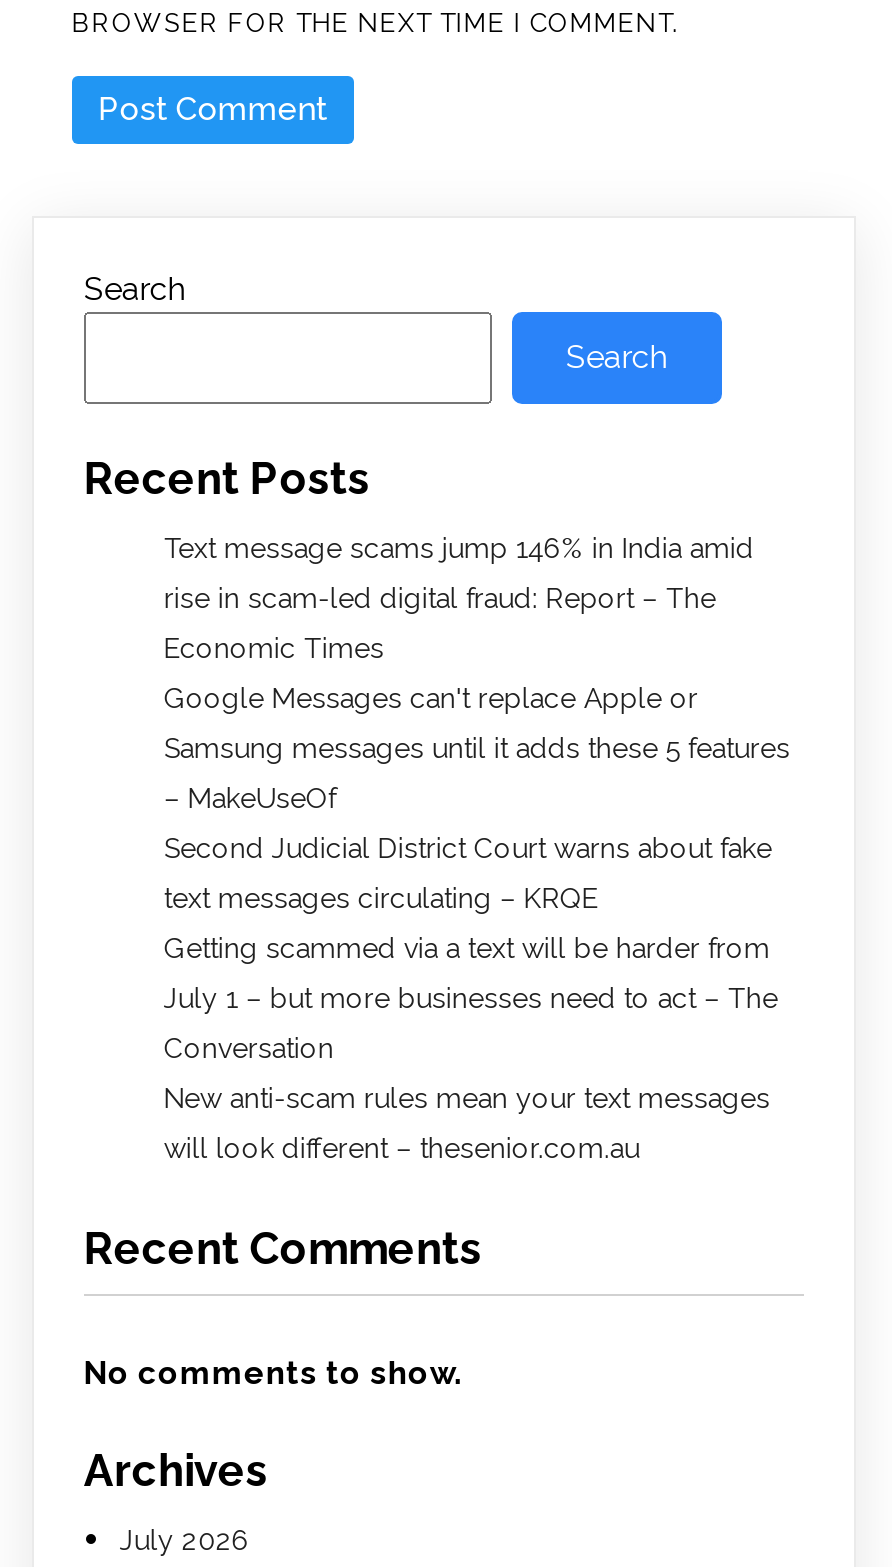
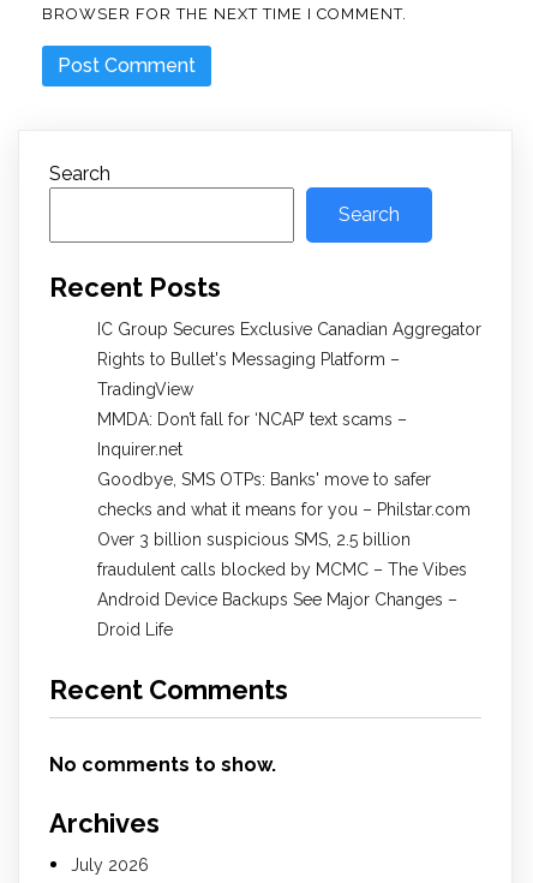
[164,532,790,1164] Text message scams jump 146% in India amid | rise in scam-led digital fraud: Report – The | Economic Times | Google Messages can't replace Apple or | Samsung messages until it adds these 5 features | – MakeUseOf | Second Judicial District Court warns about fake | text messages circulating – KRQE | Getting scammed via a text will be harder from | July 1 – but more businesses need to act – The | Conversation | New anti-scam rules mean your text messages | will look different – thesenior.com.au -> [97,319,481,639] IC Group Secures Exclusive Canadian Aggregator | Rights to Bullet's Messaging Platform – | TradingView | MMDA: Don’t fall for ‘NCAP’ text scams – | Inquirer.net | Goodbye, SMS OTPs: Banks' move to safer | checks and what it means for you – Philstar.com | Over 3 billion suspicious SMS, 2.5 billion | fraudulent calls blocked by MCMC – The Vibes | Android Device Backups See Major Changes – | Droid Life

